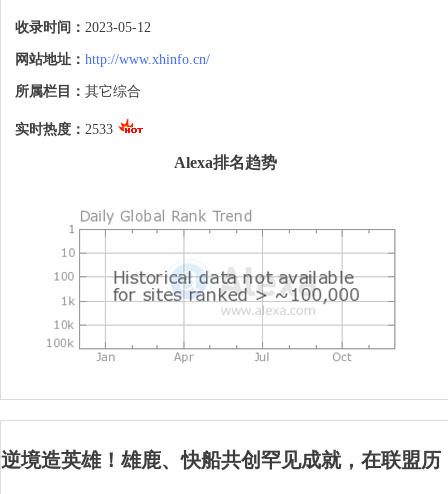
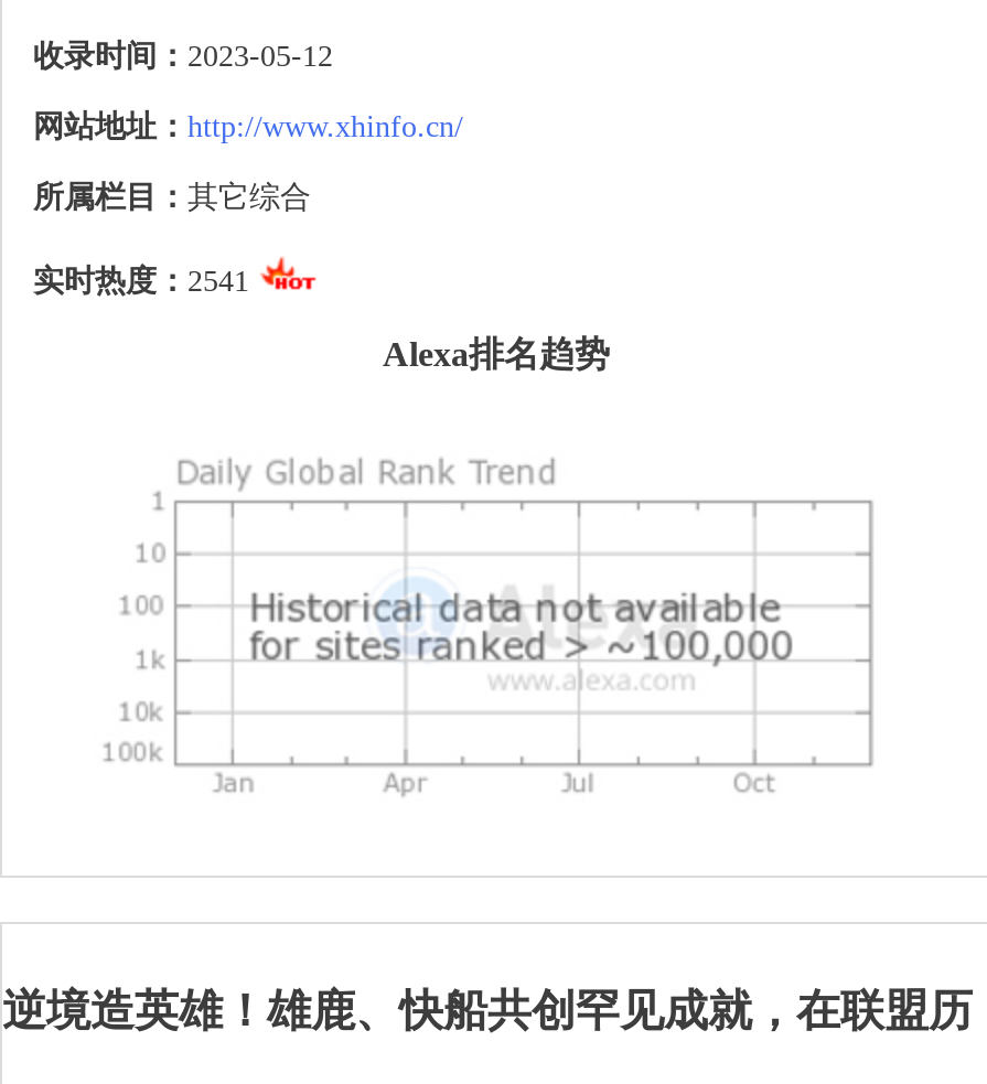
[15,122,117,137] 实时热度：2533 -> [33,265,258,298] 实时热度：2541

